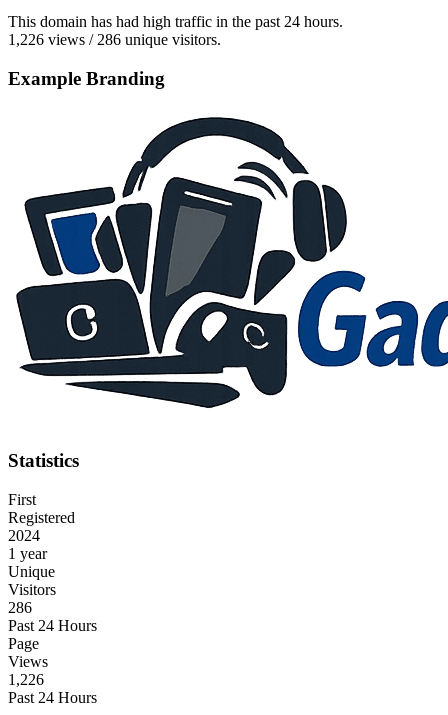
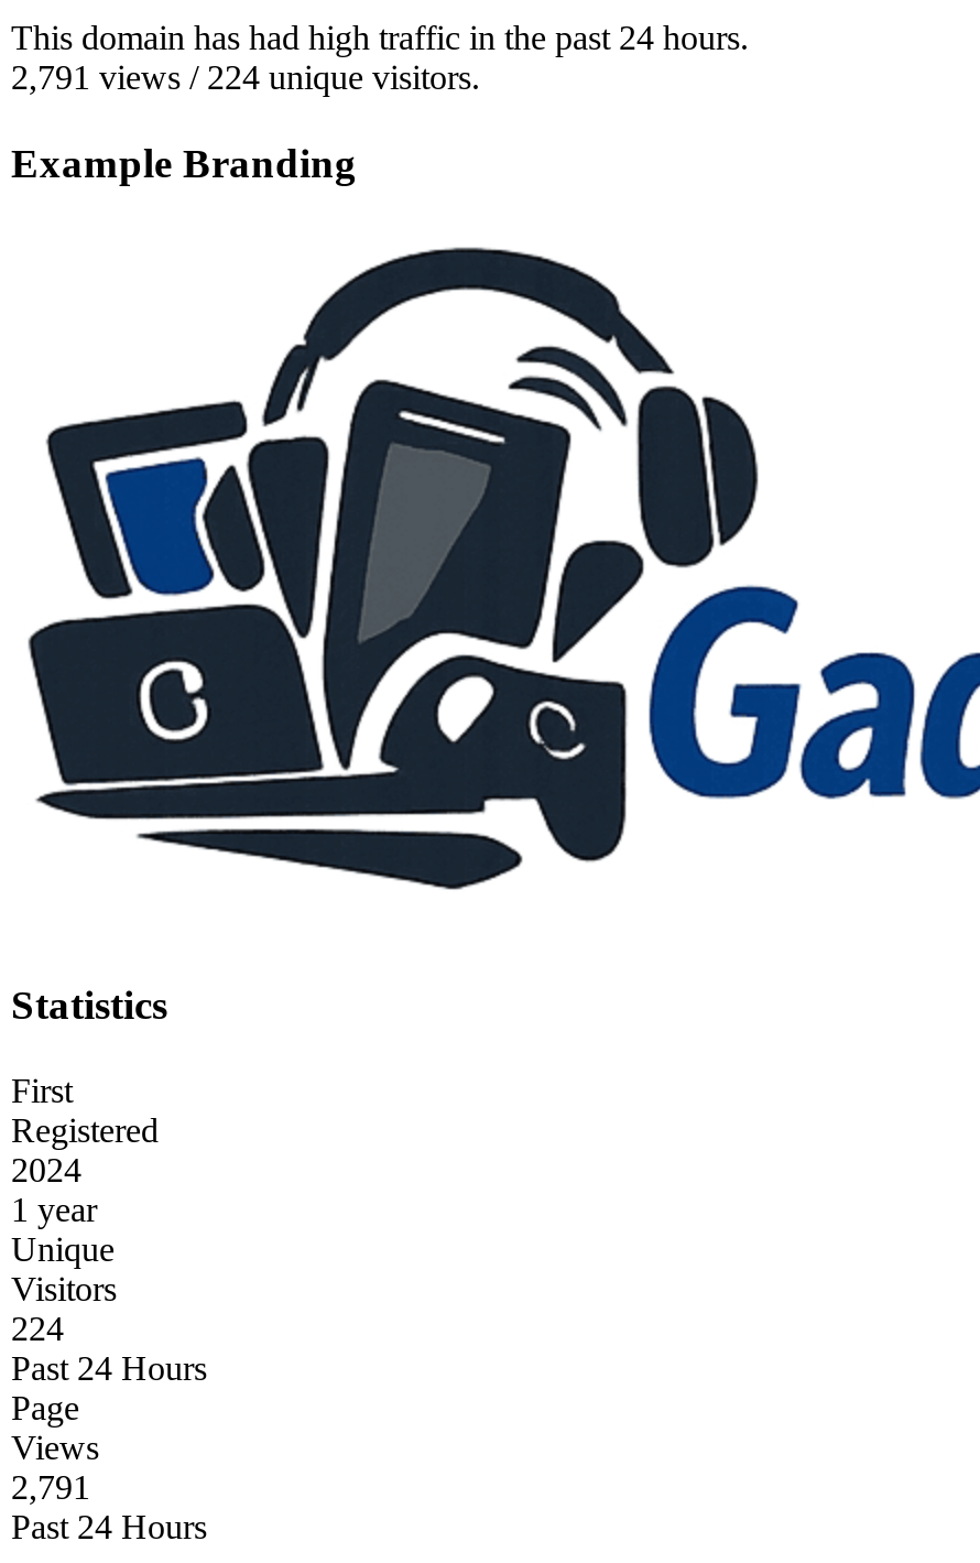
[8,31,221,48] 1,226 views / 286 unique visitors. -> [11,59,480,96] 2,791 views / 224 unique visitors.
[8,599,32,616] 286 -> [11,1310,64,1348] 224
[8,671,44,688] 1,226 -> [11,1469,90,1506] 2,791

